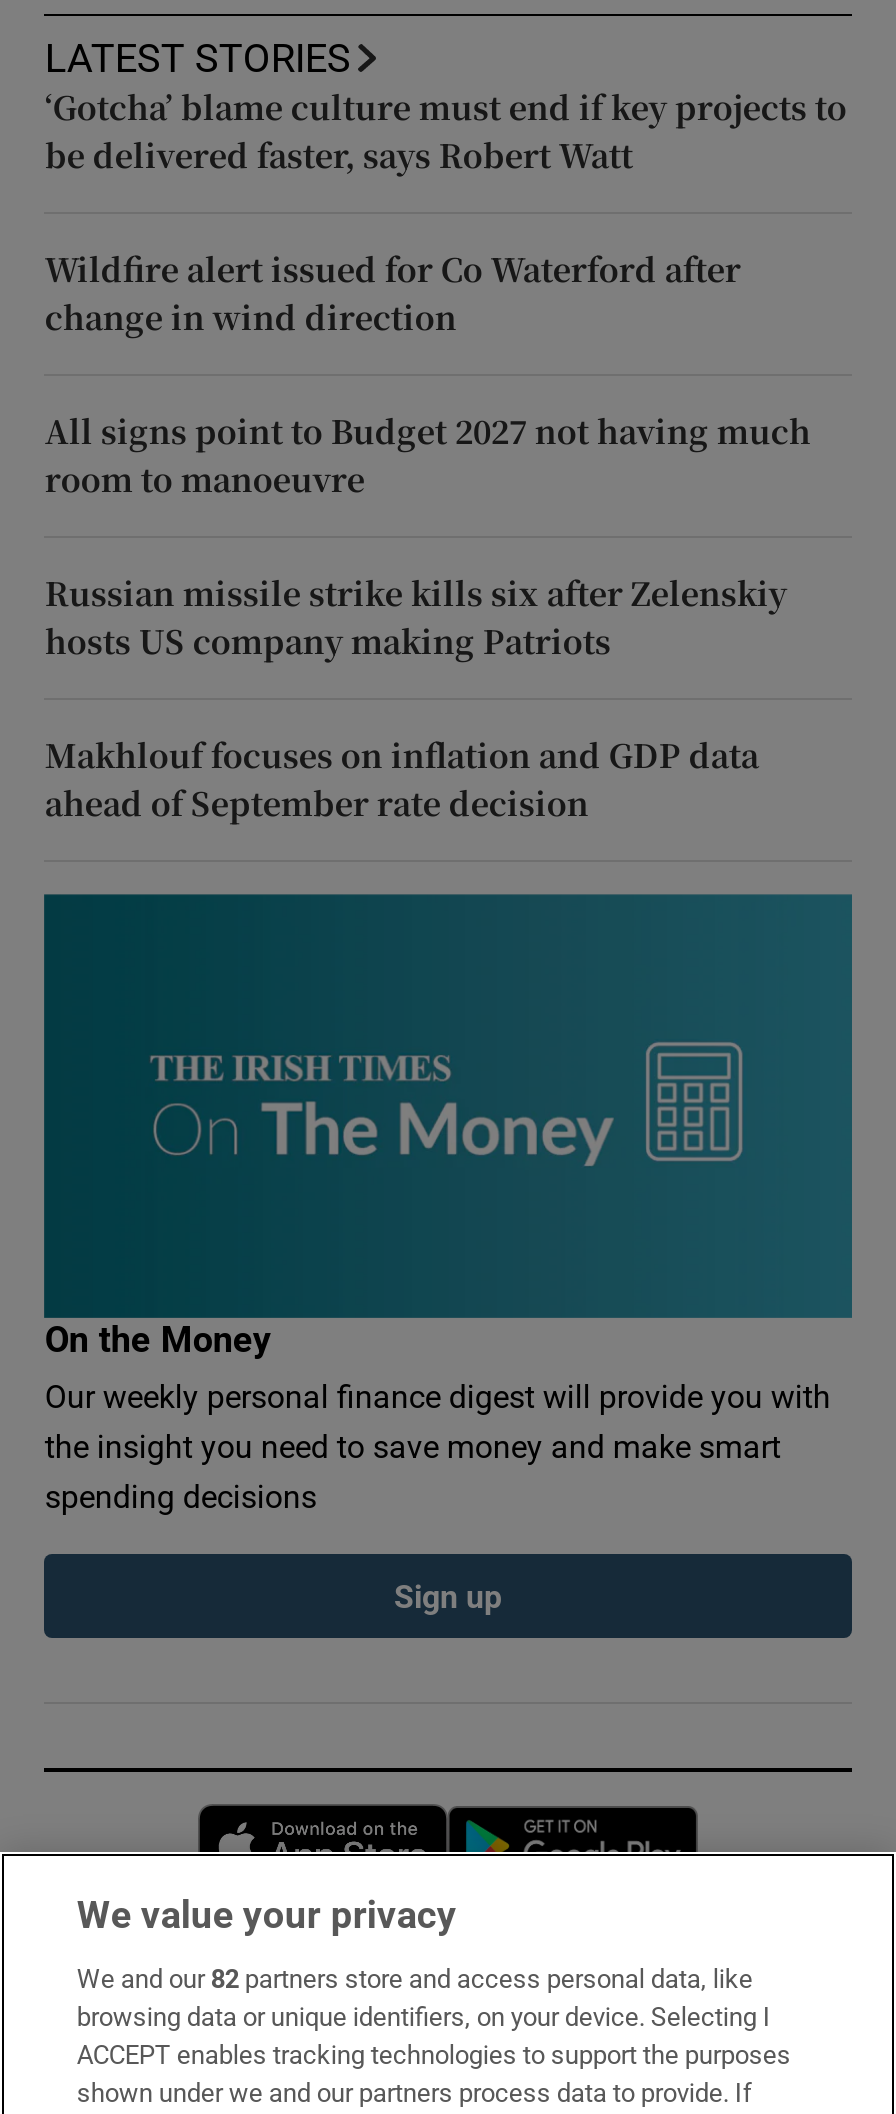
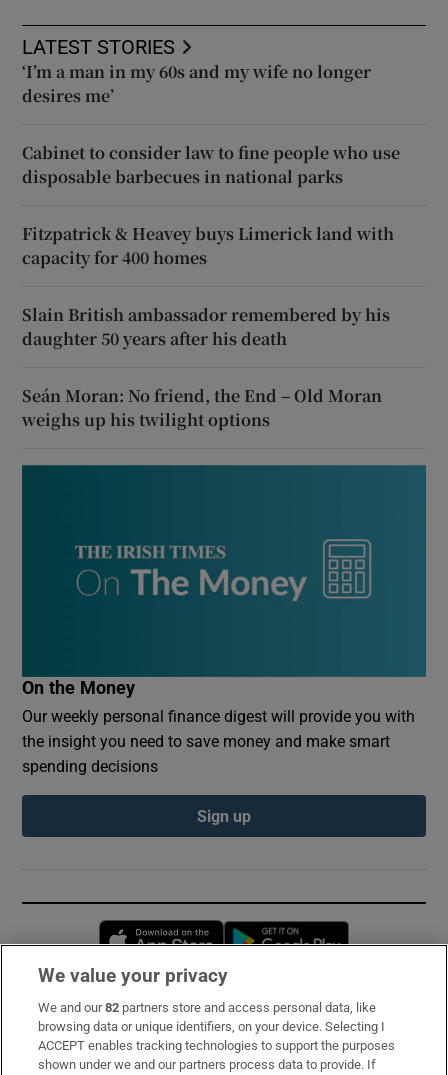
[45,84,847,178] ‘Gotcha’ blame culture must end if key projects to | be delivered faster, says Robert Watt -> [22,60,371,107] ‘I’m a man in my 60s and my wife no longer | desires me’
[45,246,741,340] Wildfire alert issued for Co Waterford after | change in wind direction -> [22,141,400,188] Cabinet to consider law to fine people who use | disposable barbecues in national parks
[45,408,811,502] All signs point to Budget 2027 not having much | room to manoeuvre -> [22,222,394,269] Fitzpatrick & Heavey buys Limerick land with | capacity for 400 homes
[45,570,787,664] Russian missile strike kills six after Zelenskiy | hosts US company making Patriots -> [22,303,390,350] Slain British ambassador remembered by his | daughter 50 years after his death
[45,732,759,826] Makhlouf focuses on inflation and GDP data | ahead of September rate decision -> [22,384,382,431] Seán Moran: No friend, the End – Old Moran | weighs up his twilight options

